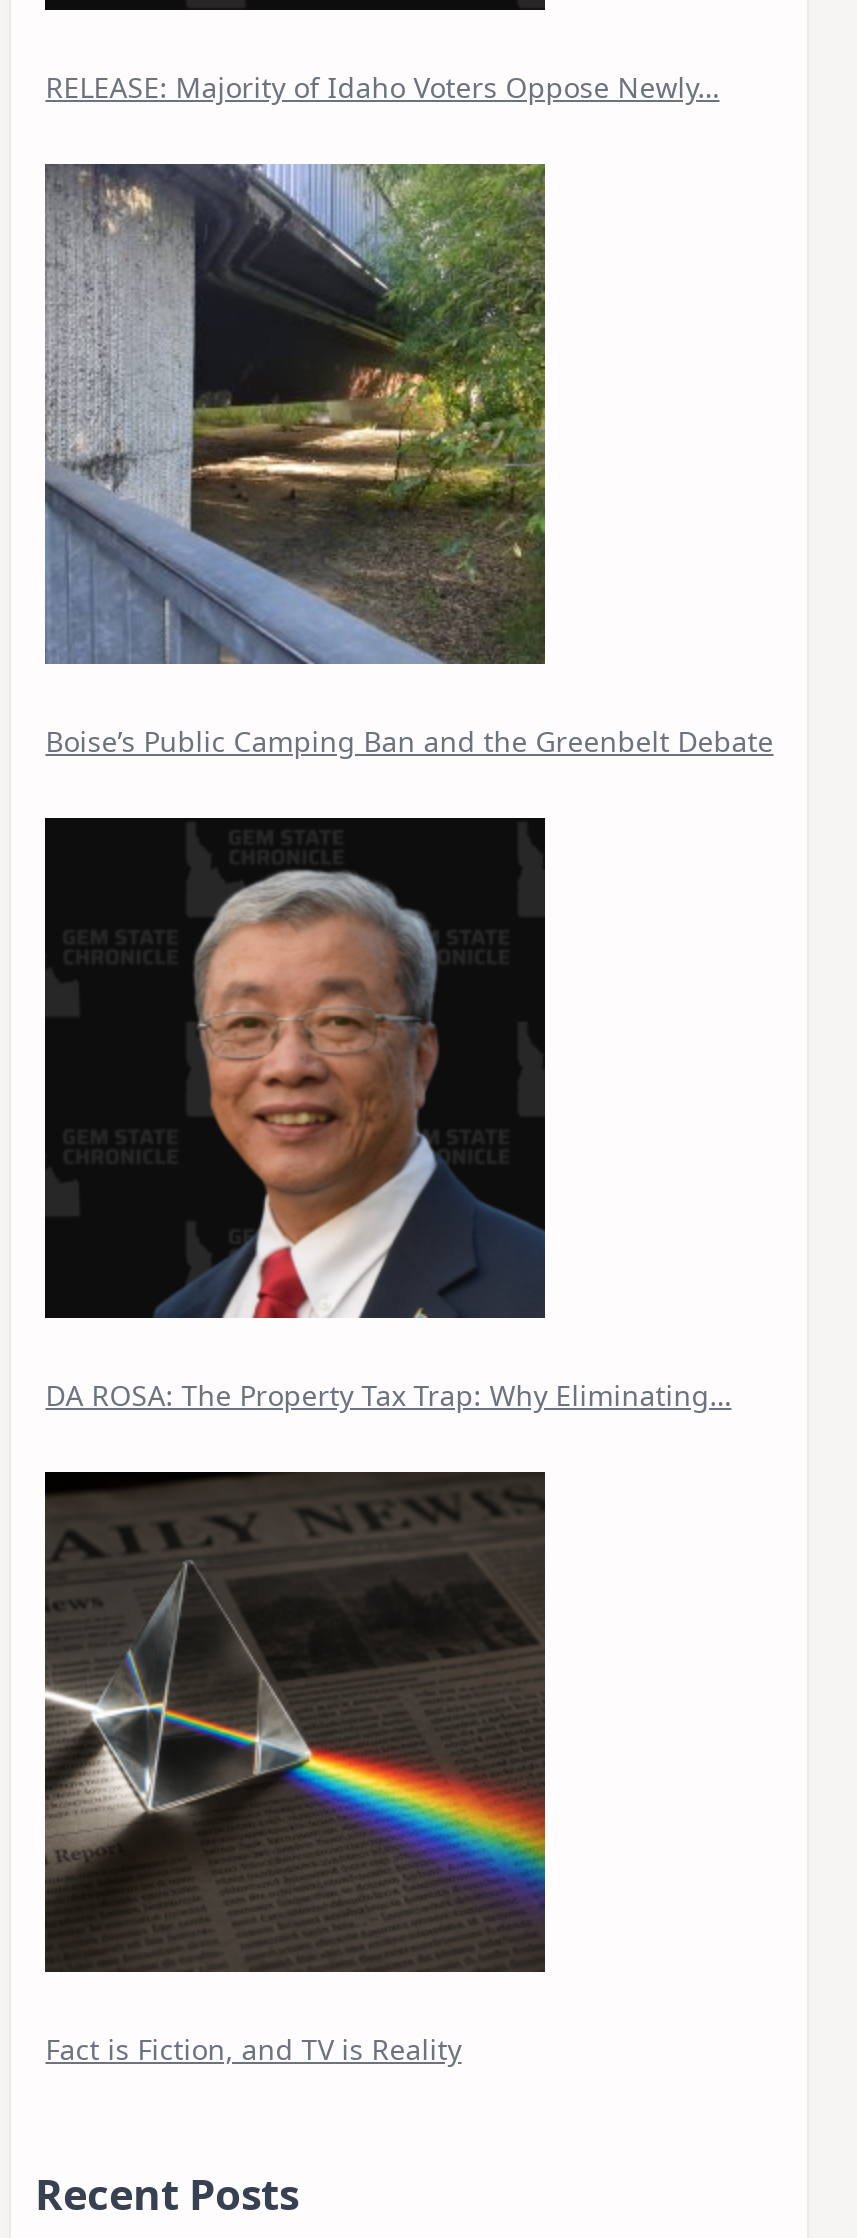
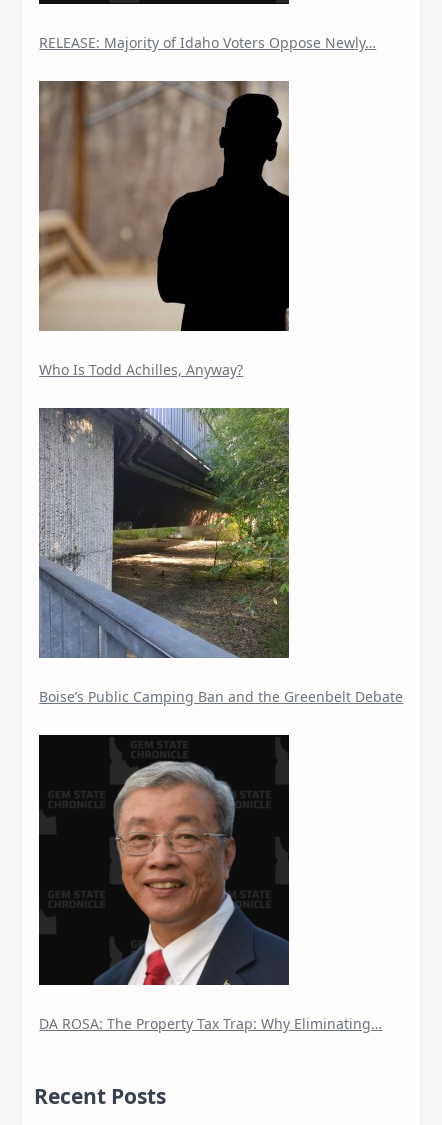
none -> [38,81,289,379] [image] | Who Is Todd Achilles, Anyway?
moved [43,160,773,1414] -> [38,406,403,1033]: [image] | Boise’s Public Camping Ban and the Greenbelt Debate | DA ROSA: The Property Tax Trap: Why Eliminating…
[43,1474,547,2068] [image] | Fact is Fiction, and TV is Reality -> none

